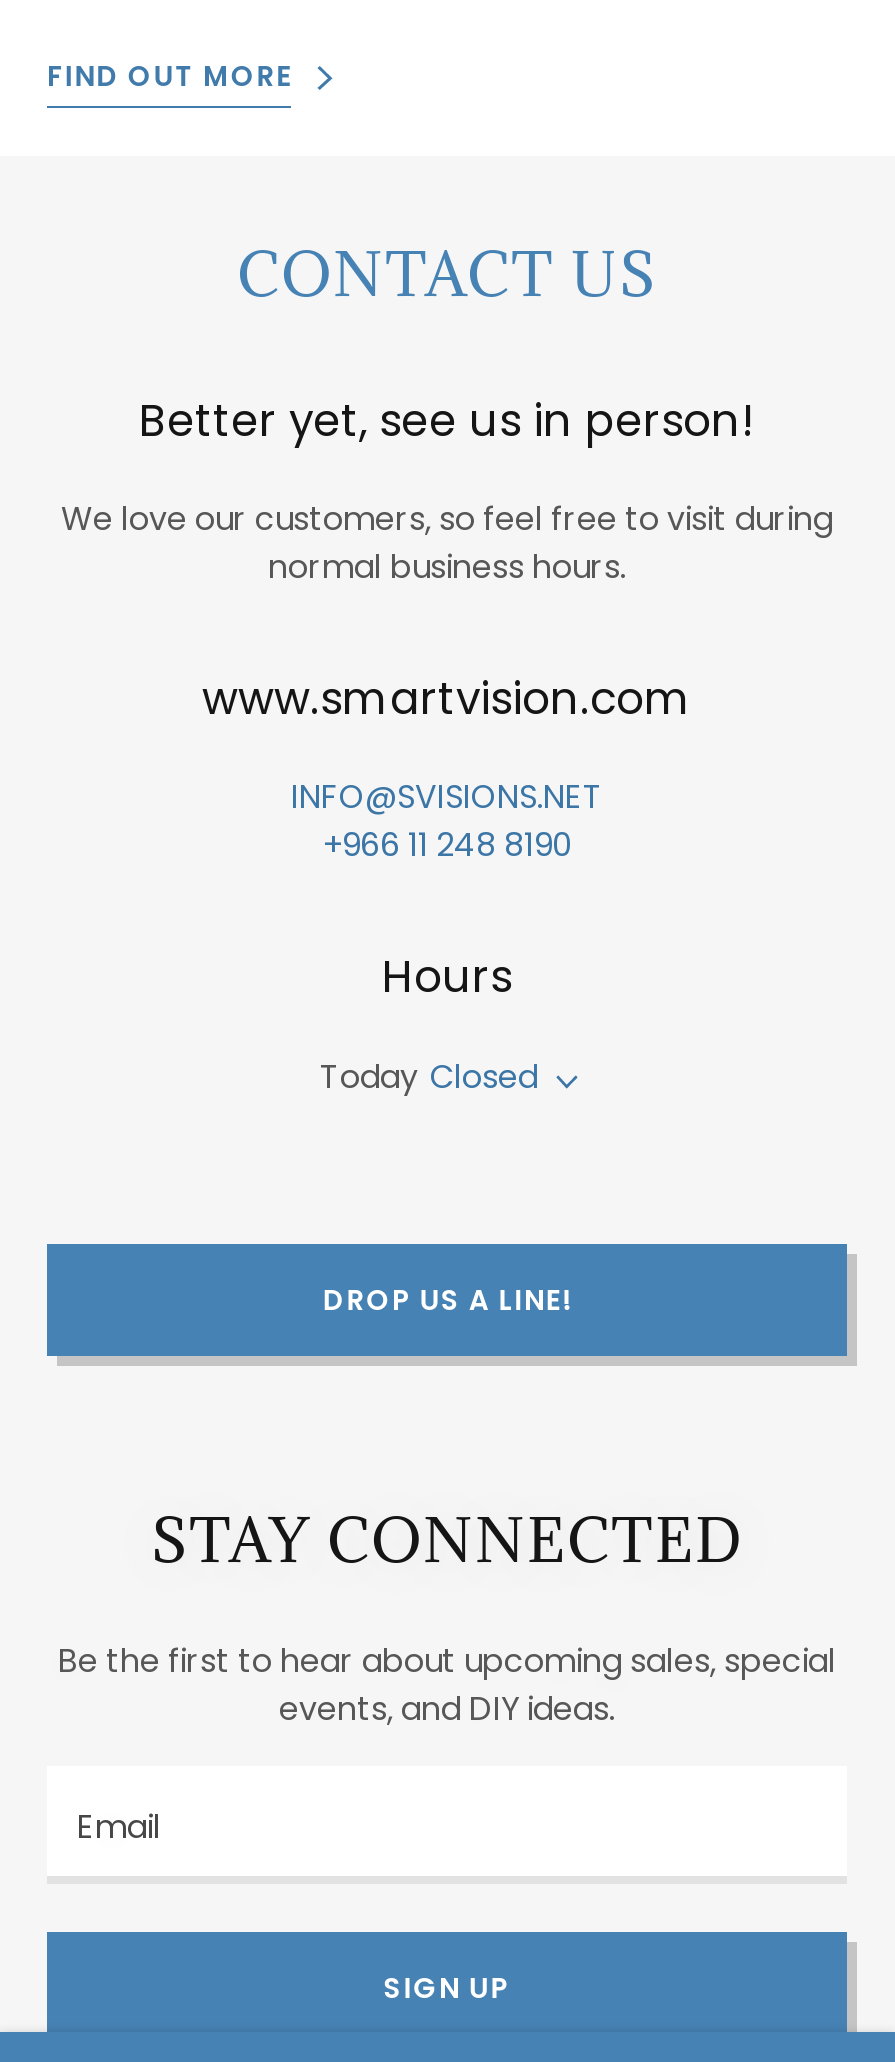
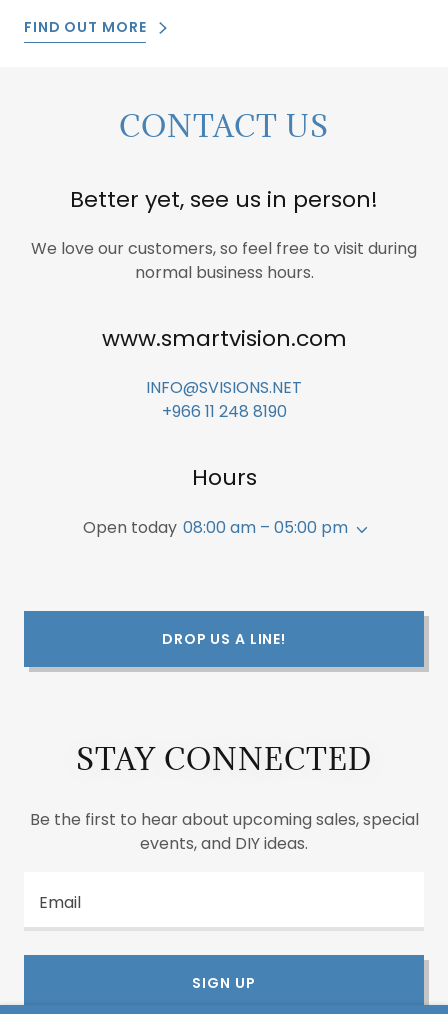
[320,1054,538,1100] Today Closed -> [82,516,347,539] Open today 08:00 am – 05:00 pm

